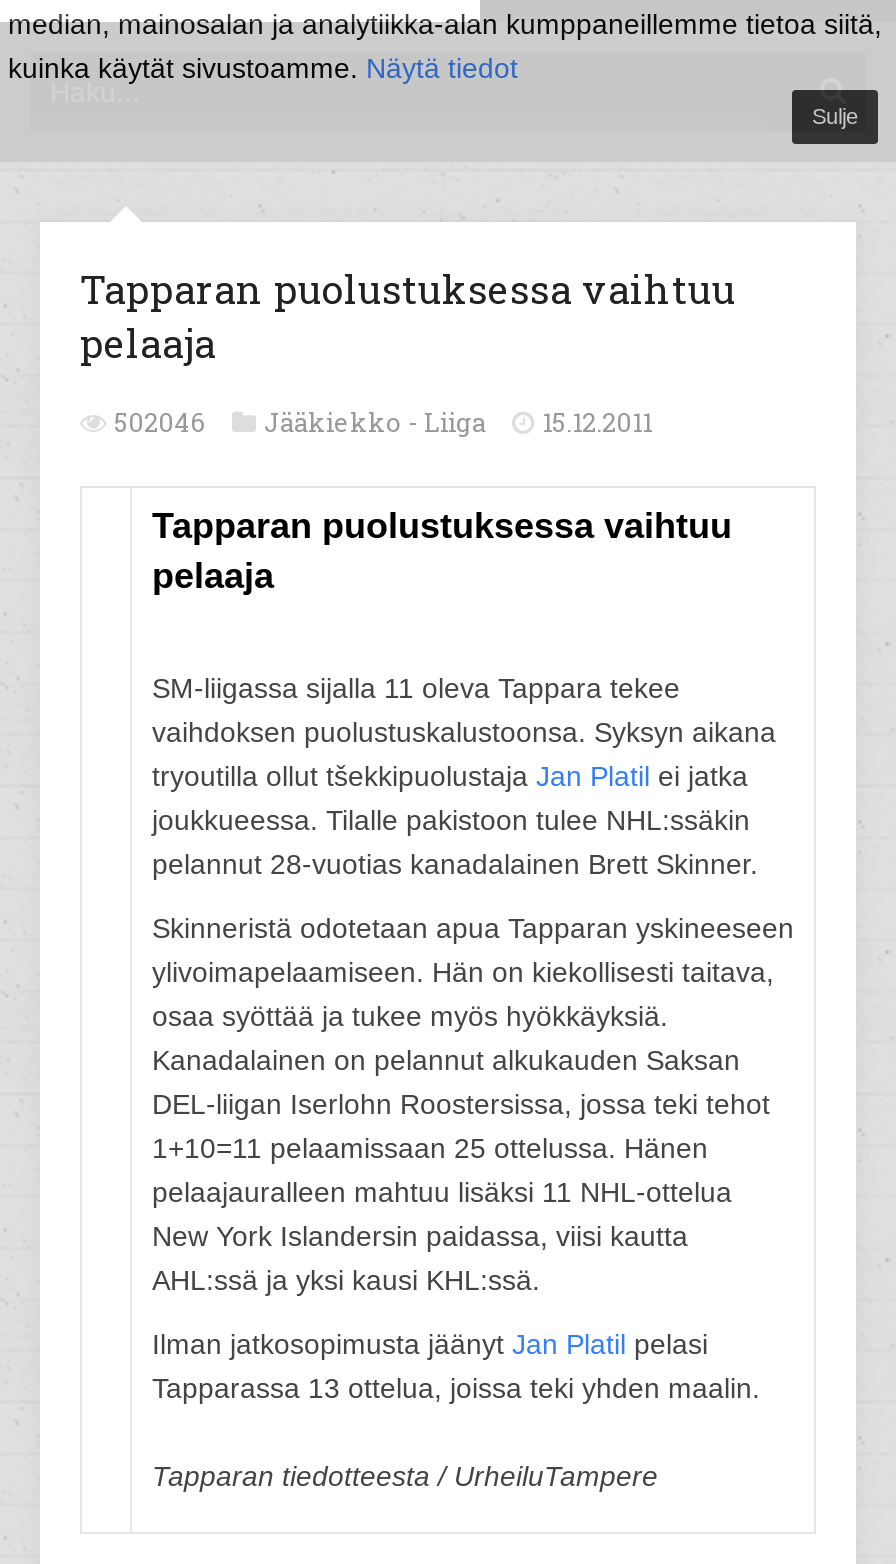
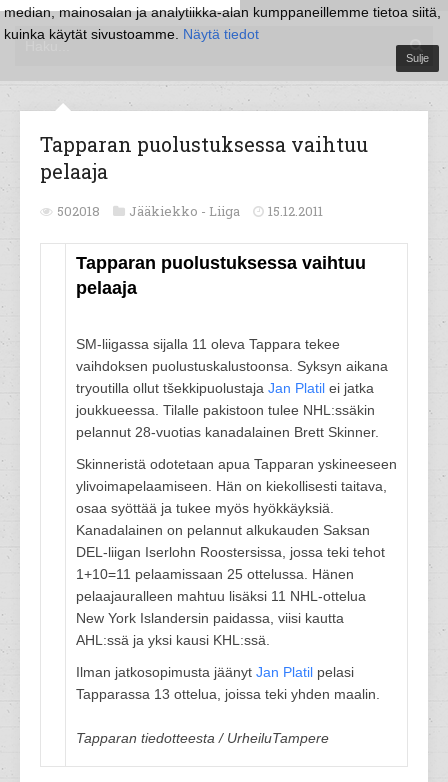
[114,404,652,440] 502046 Jääkiekko - Liiga 15.12.2011 -> [57,202,323,220] 502018 Jääkiekko - Liiga 15.12.2011

